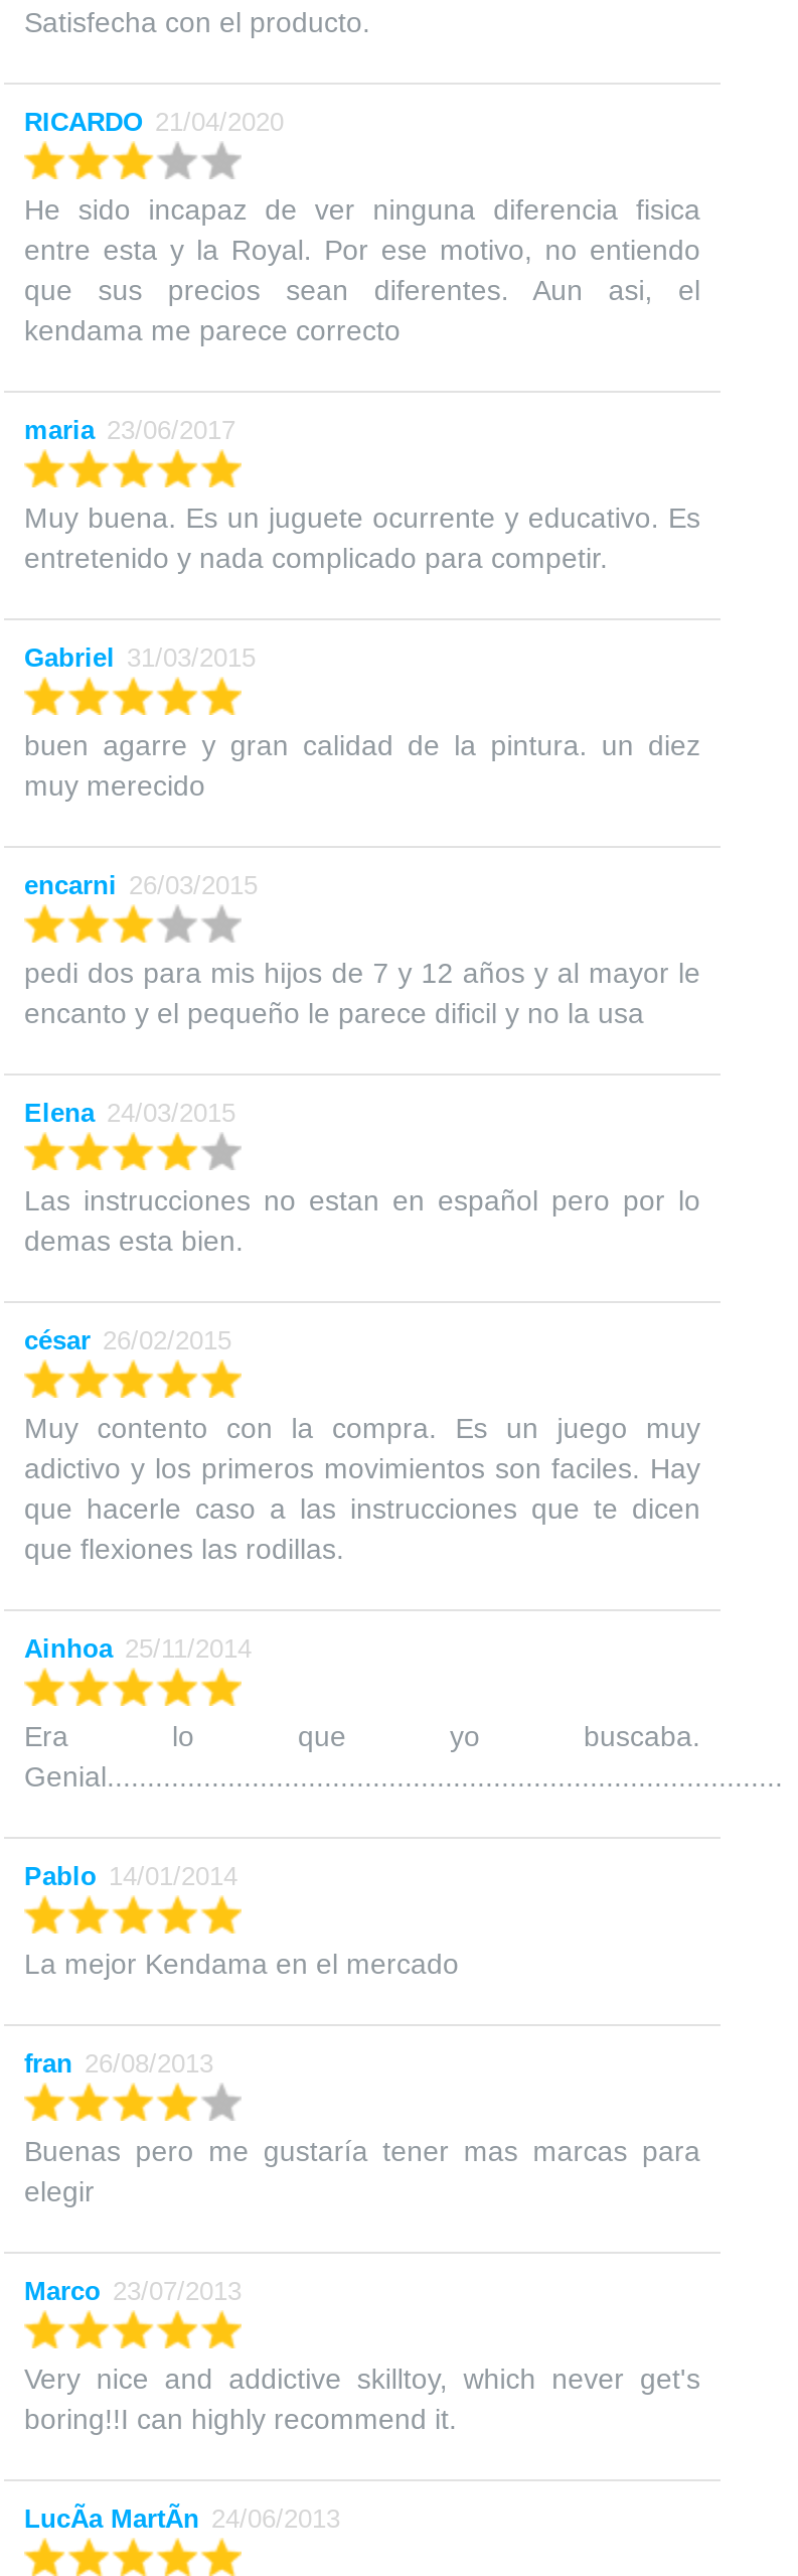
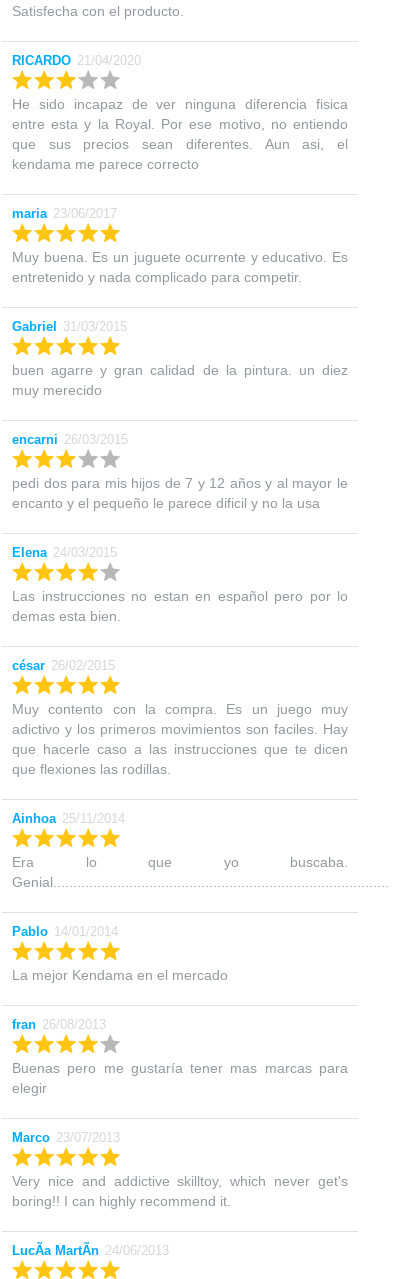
[24,2403,457,2435] boring!!I can highly recommend it. -> [12,1193,231,1209] boring!! I can highly recommend it.

